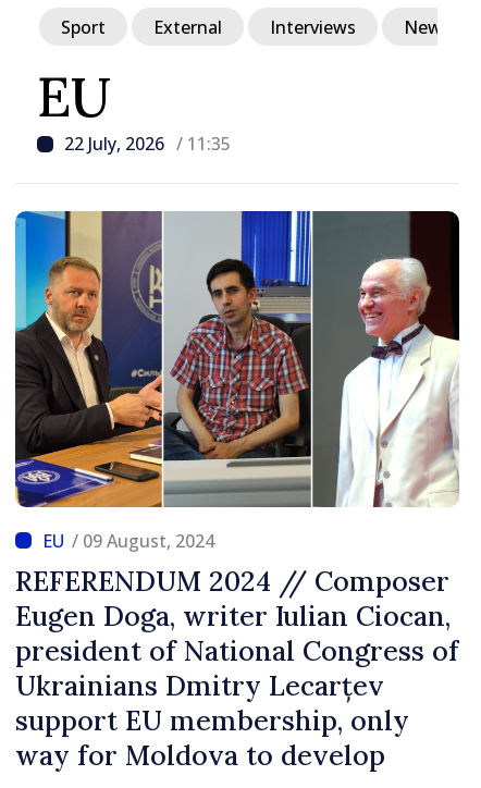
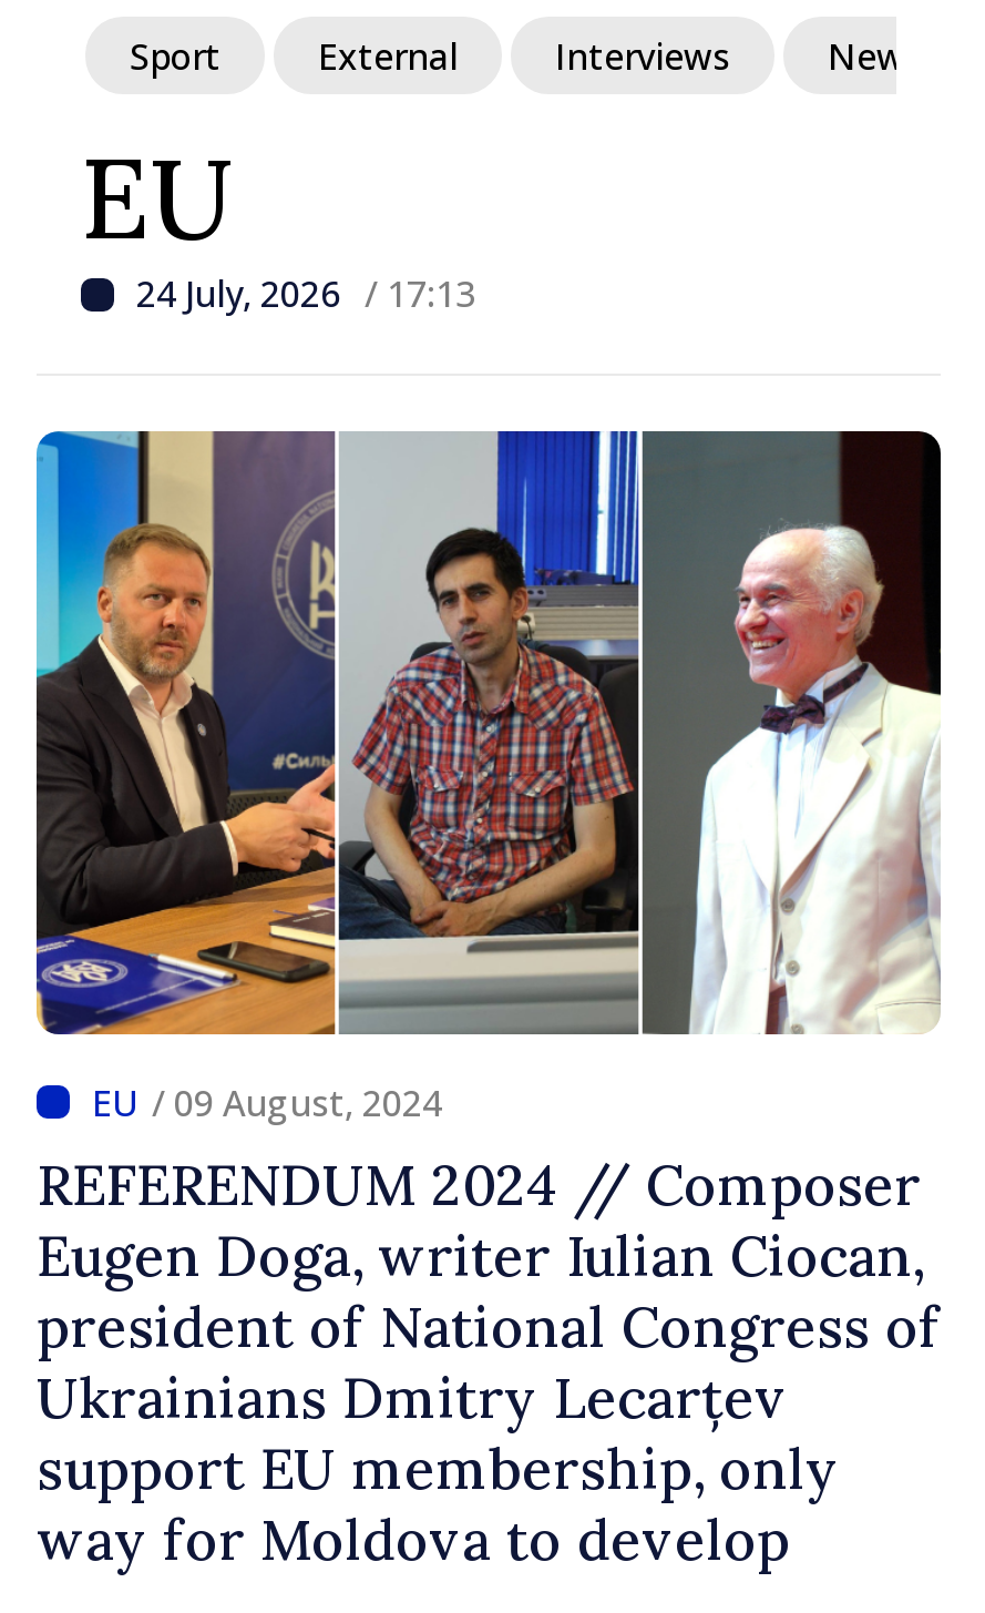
[64,132,231,156] 22 July, 2026 / 11:35 -> [136,269,475,318] 24 July, 2026 / 17:13

